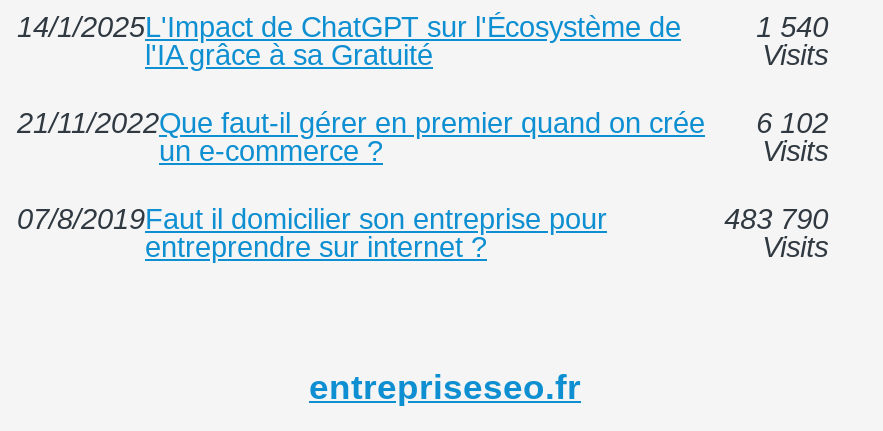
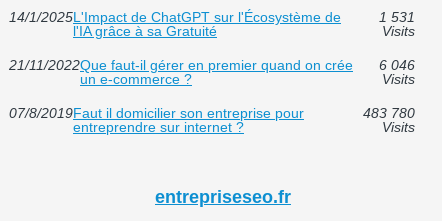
[756,12,828,44] 1 540 -> [379,9,415,25] 1 531
[17,108,828,140] 21/11/2022Que faut-il gérer en premier quand on crée 6 102 -> [9,57,415,73] 21/11/2022Que faut-il gérer en premier quand on crée 6 046
[724,204,828,236] 483 790 -> [363,105,415,121] 483 780

